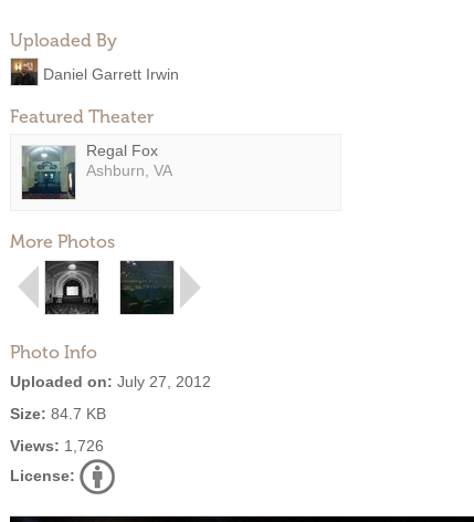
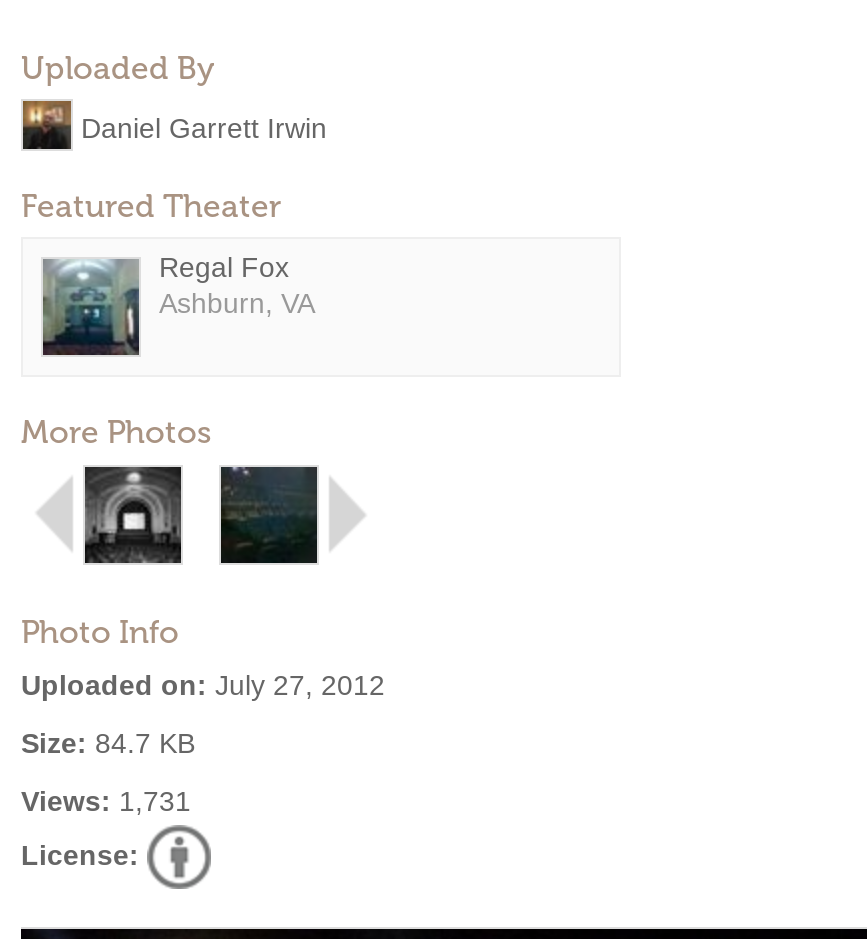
[10,437,104,455] Views: 1,726 -> [21,785,191,817] Views: 1,731

